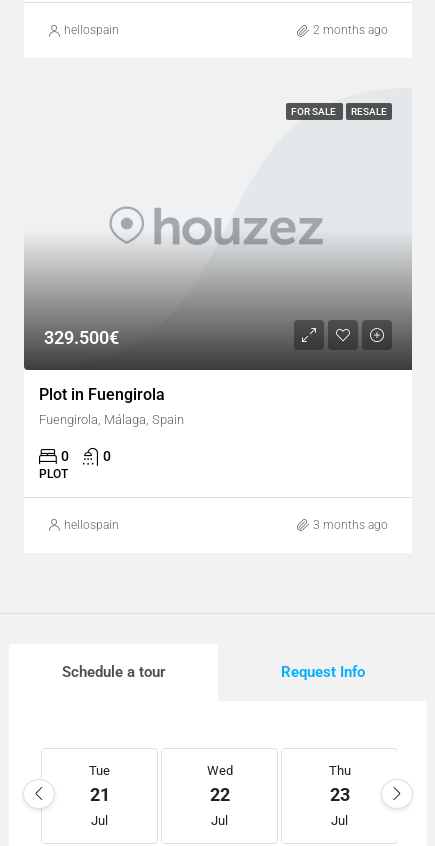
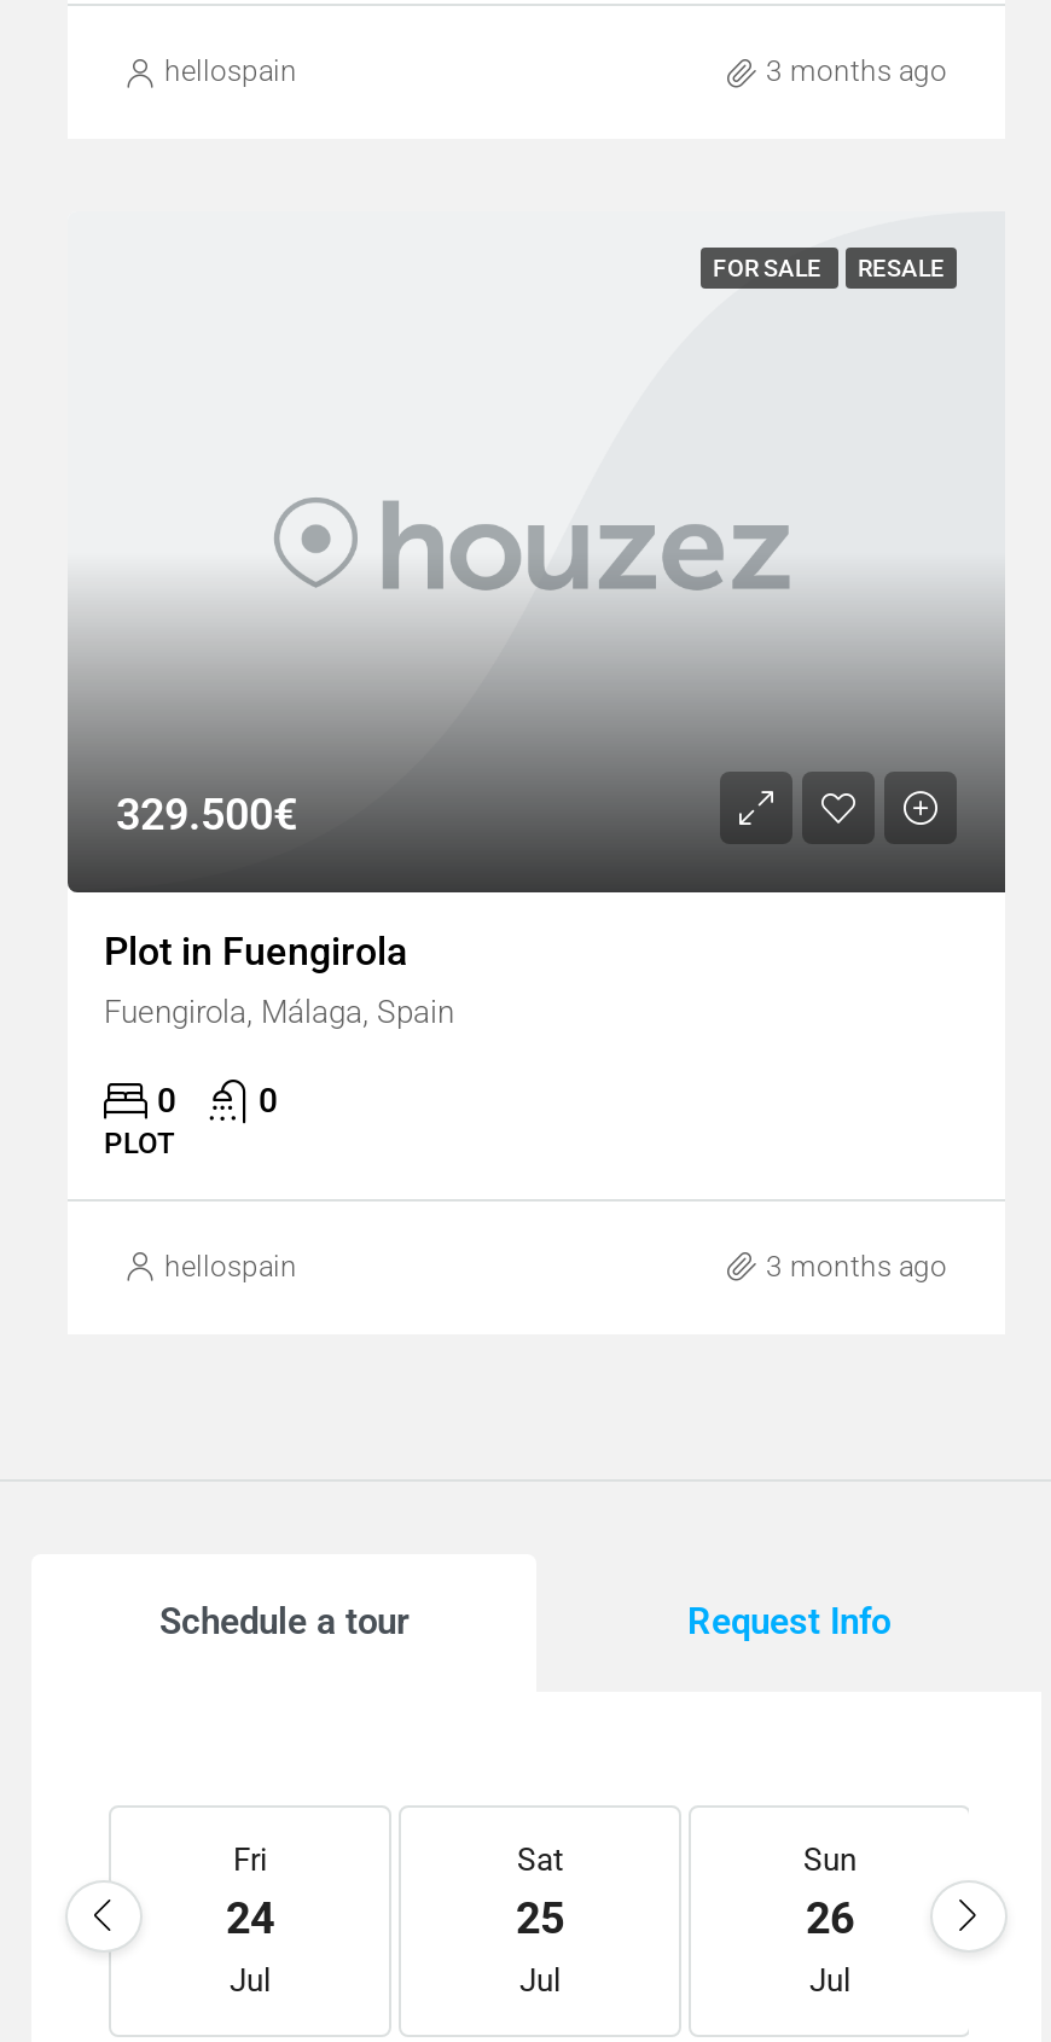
[313,23,388,37] 2 months ago -> [766,54,947,88] 3 months ago
[89,763,110,805] Tue | 21 -> [226,1841,274,1943] Fri | 24
[206,763,232,805] Wed | 22 -> [516,1841,564,1943] Sat | 25
[328,763,350,805] Thu | 23 -> [803,1841,857,1943] Sun | 26

